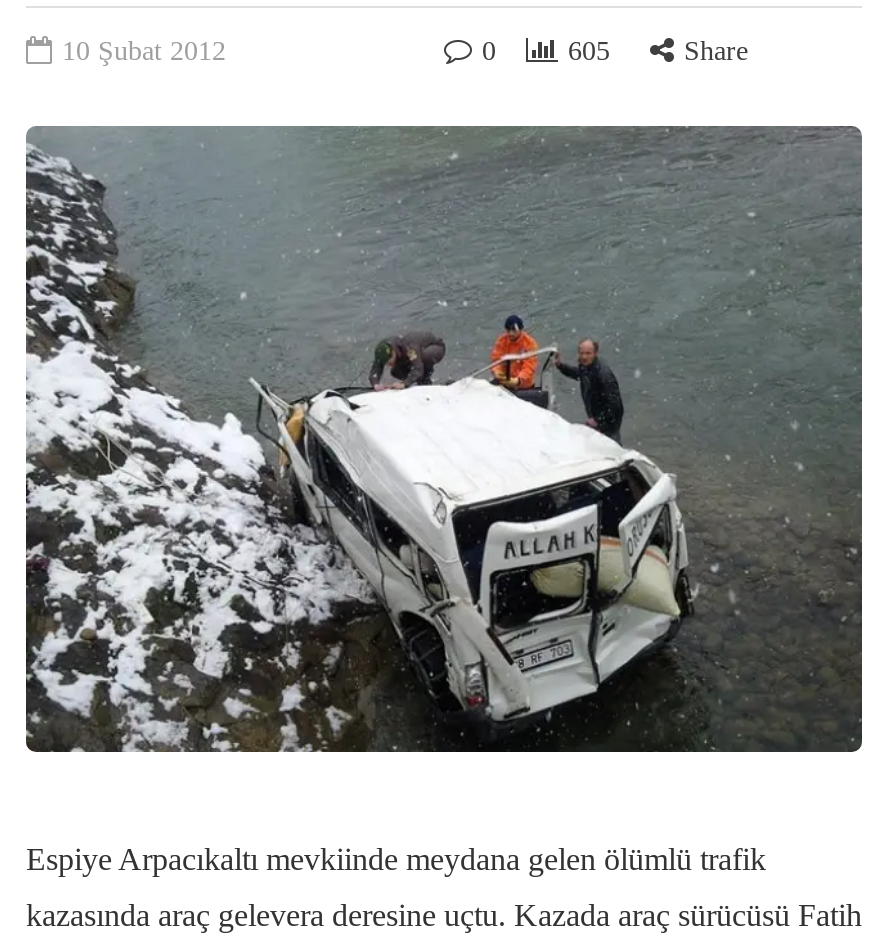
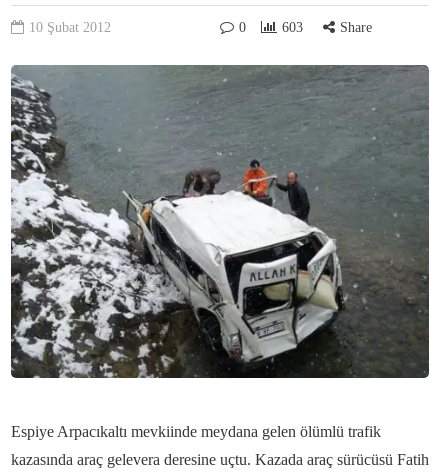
[568,35,610,65] 605 -> [282,20,303,35] 603

